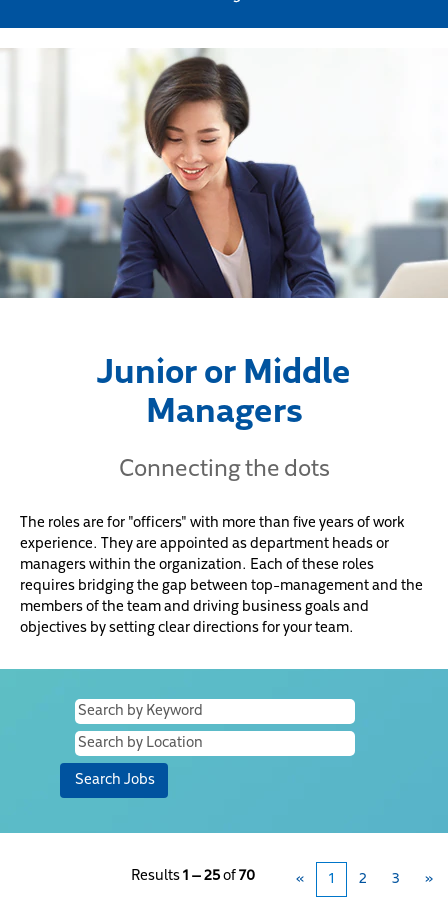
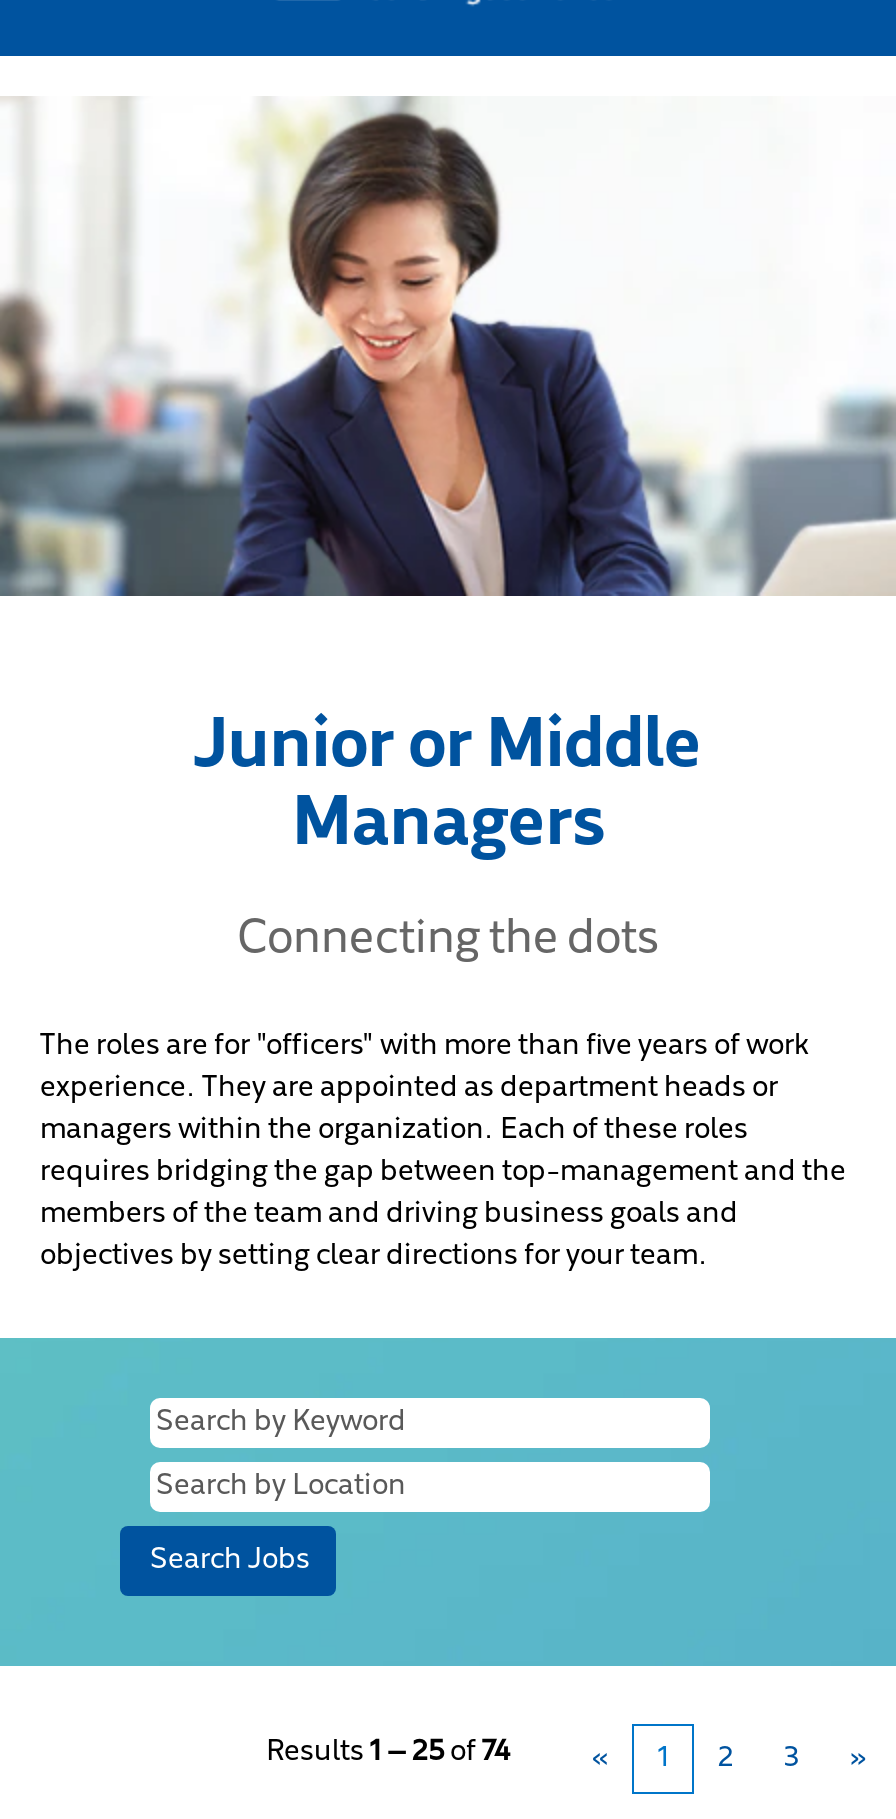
[131,869,255,884] Results 1 – 25 of 70 -> [266,1738,510,1768] Results 1 – 25 of 74

